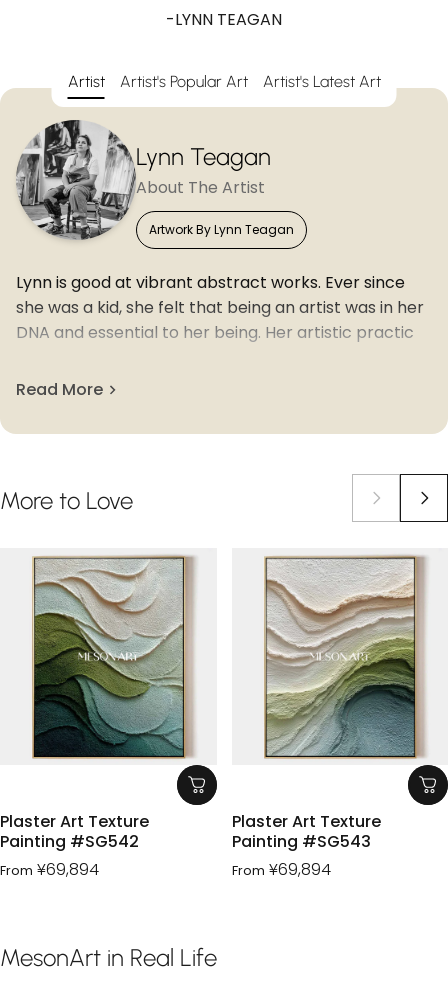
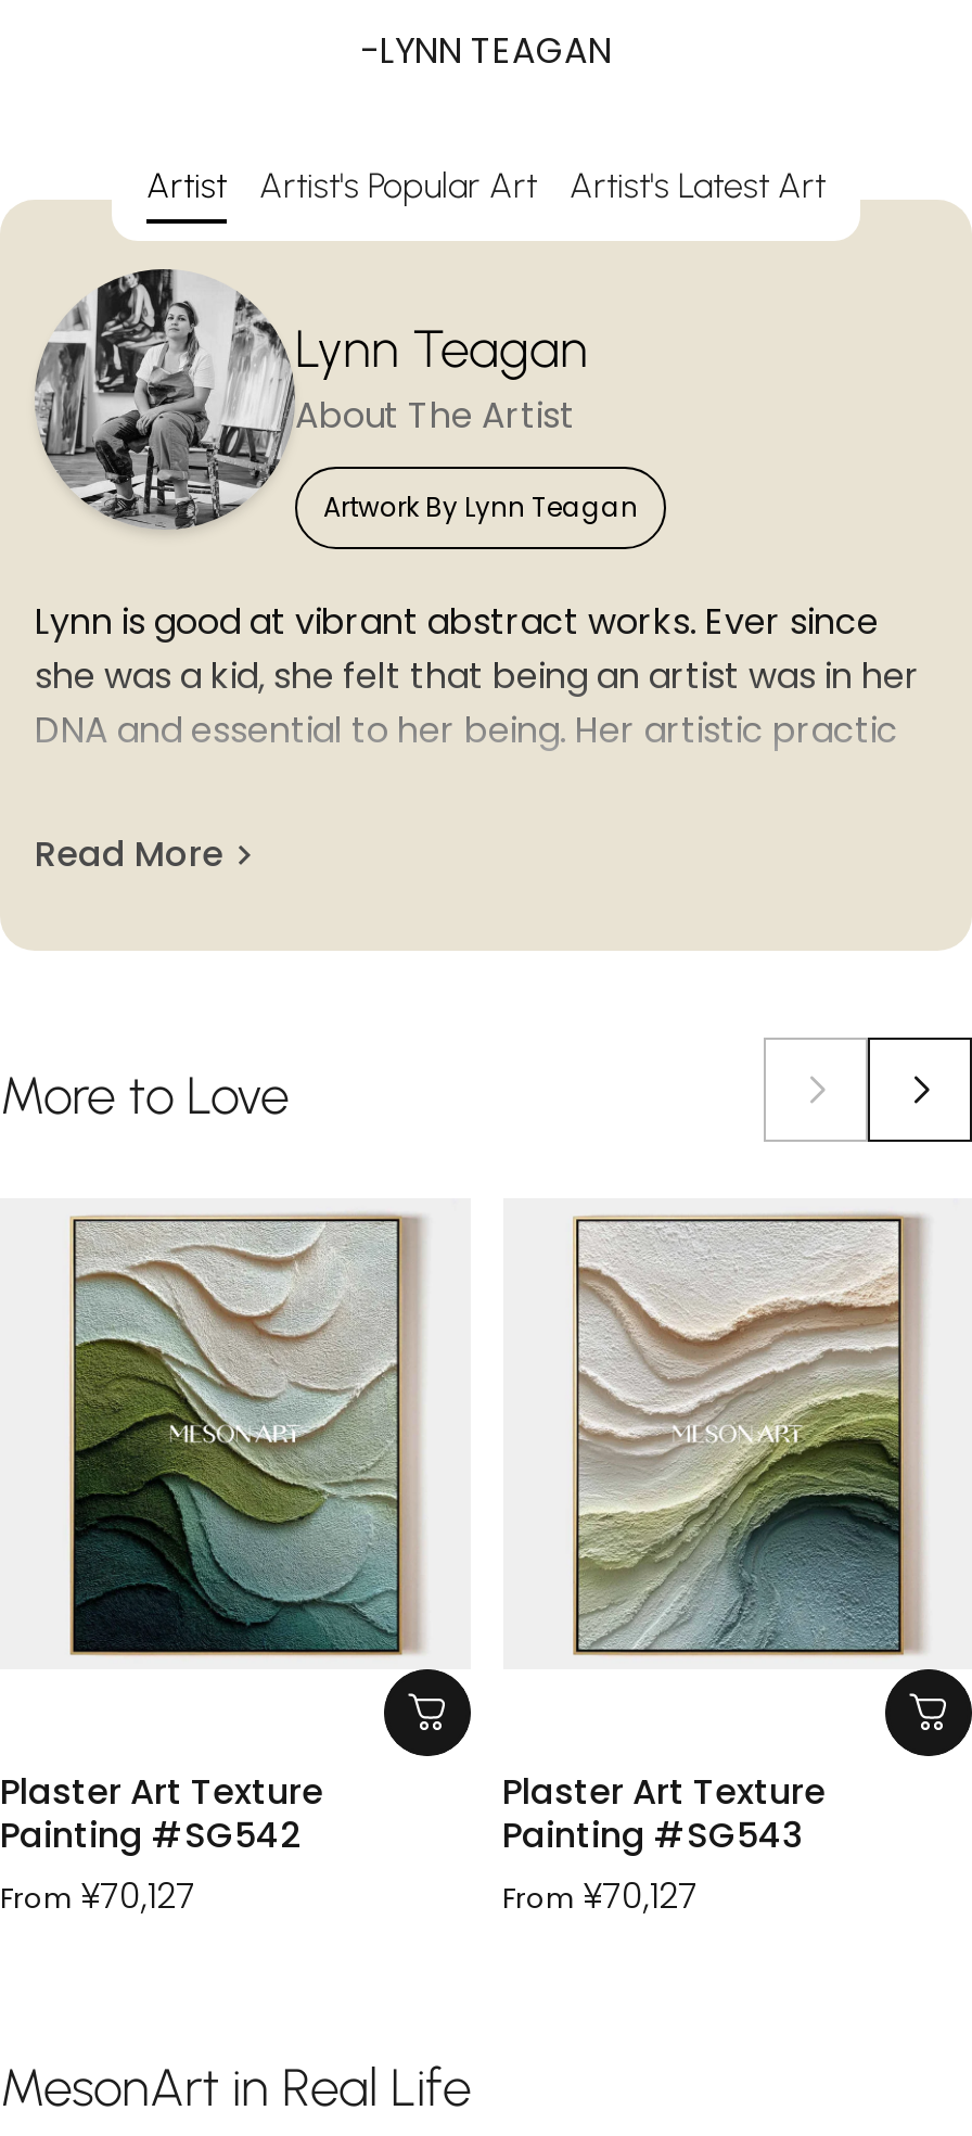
[0,858,99,881] From ¥69,894 -> [0,1871,195,1921] From ¥70,127
[231,858,330,881] From ¥69,894 -> [502,1871,698,1921] From ¥70,127

